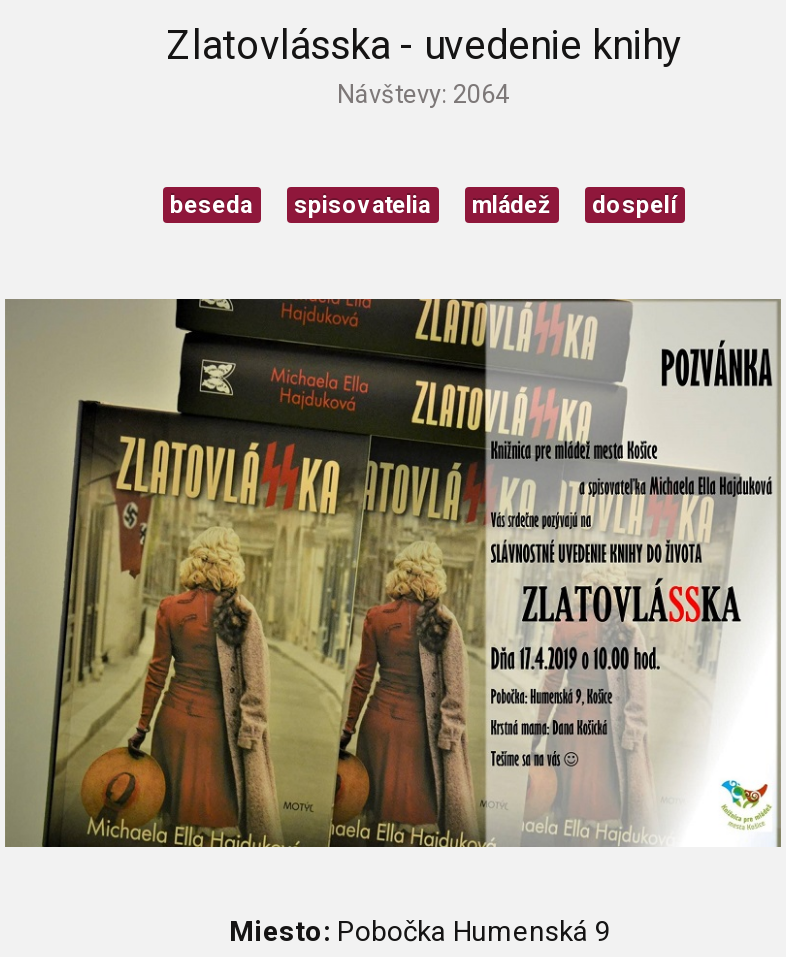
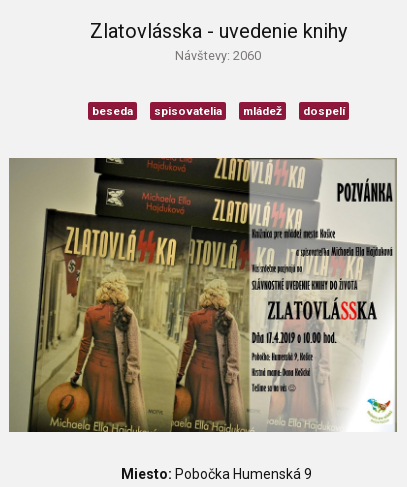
[337,79,509,109] Návštevy: 2064 -> [175,48,261,63] Návštevy: 2060

